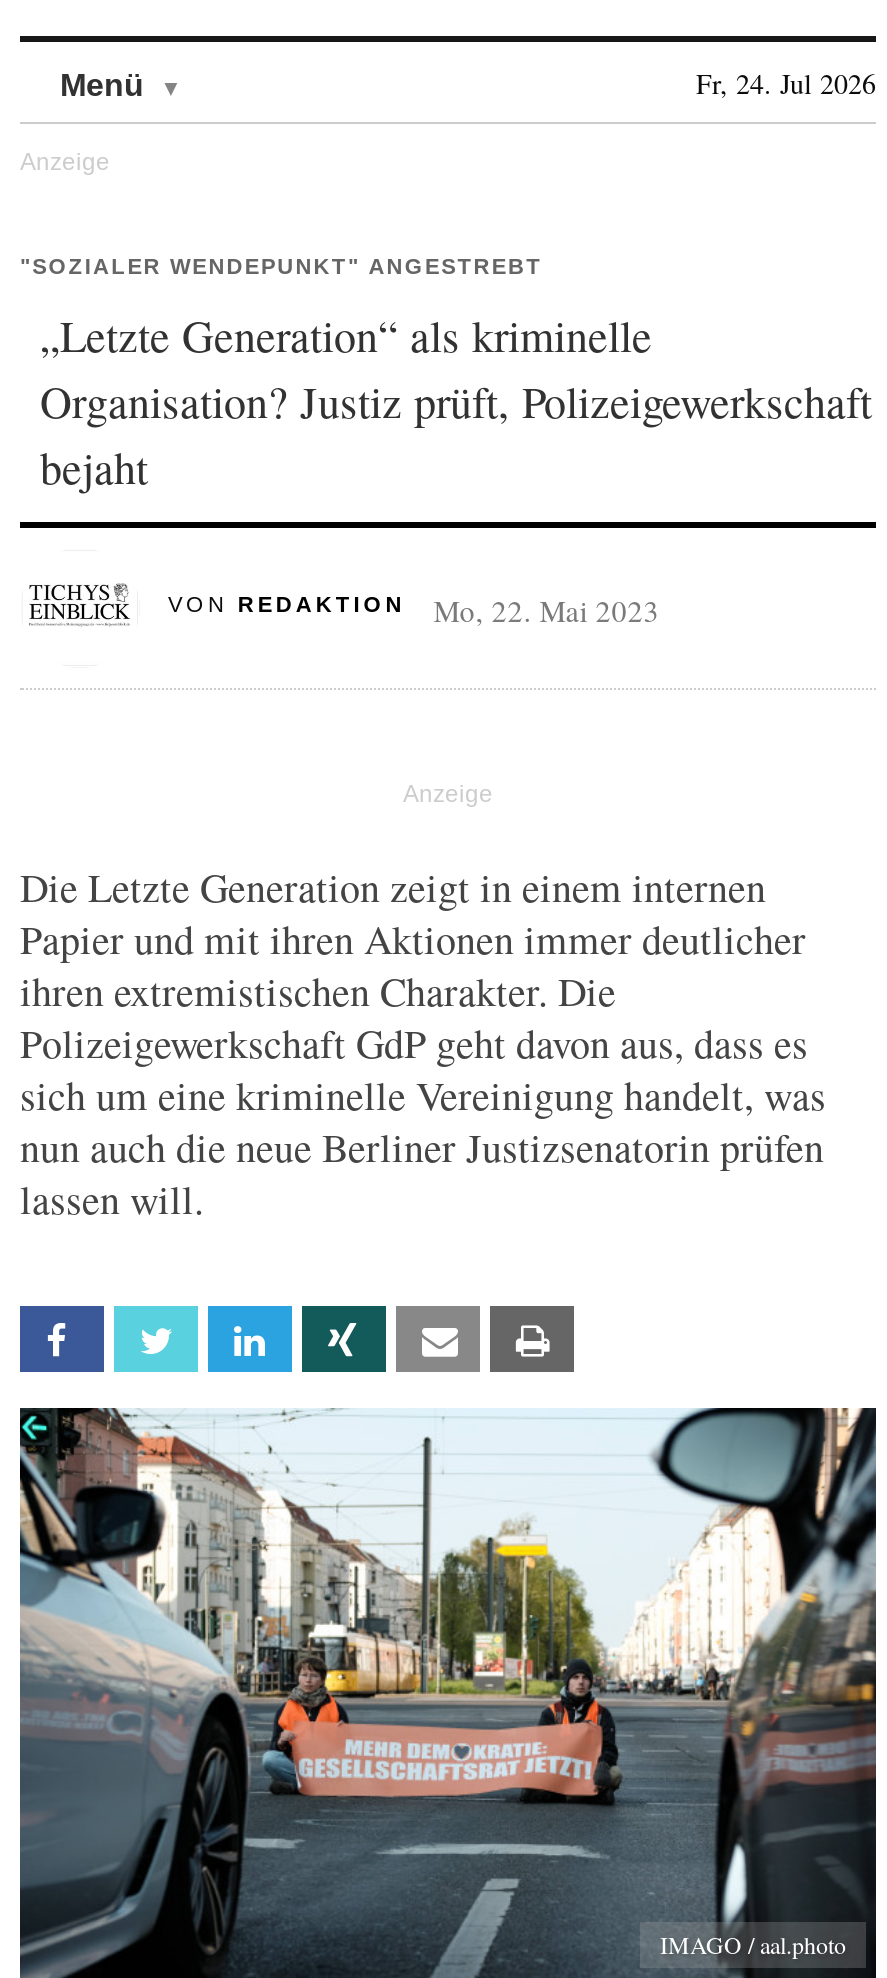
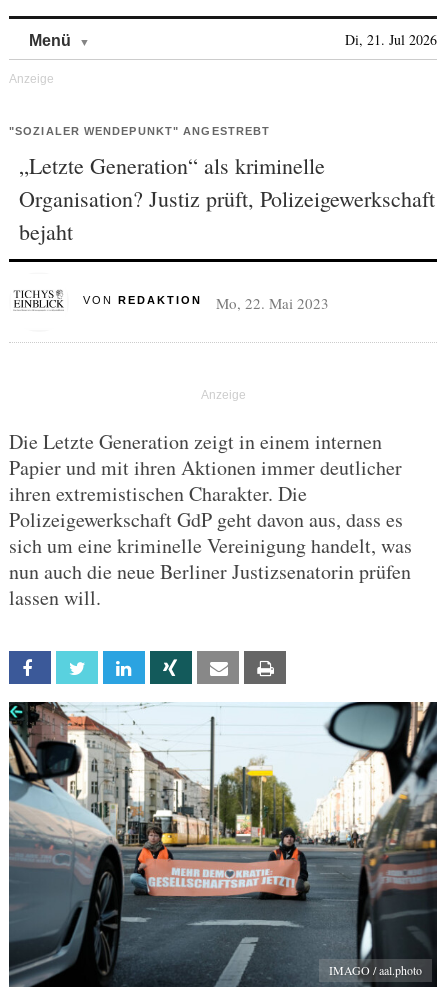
[696,64,876,102] Fr, 24. Jul 2026 -> [345,30,437,49] Di, 21. Jul 2026

